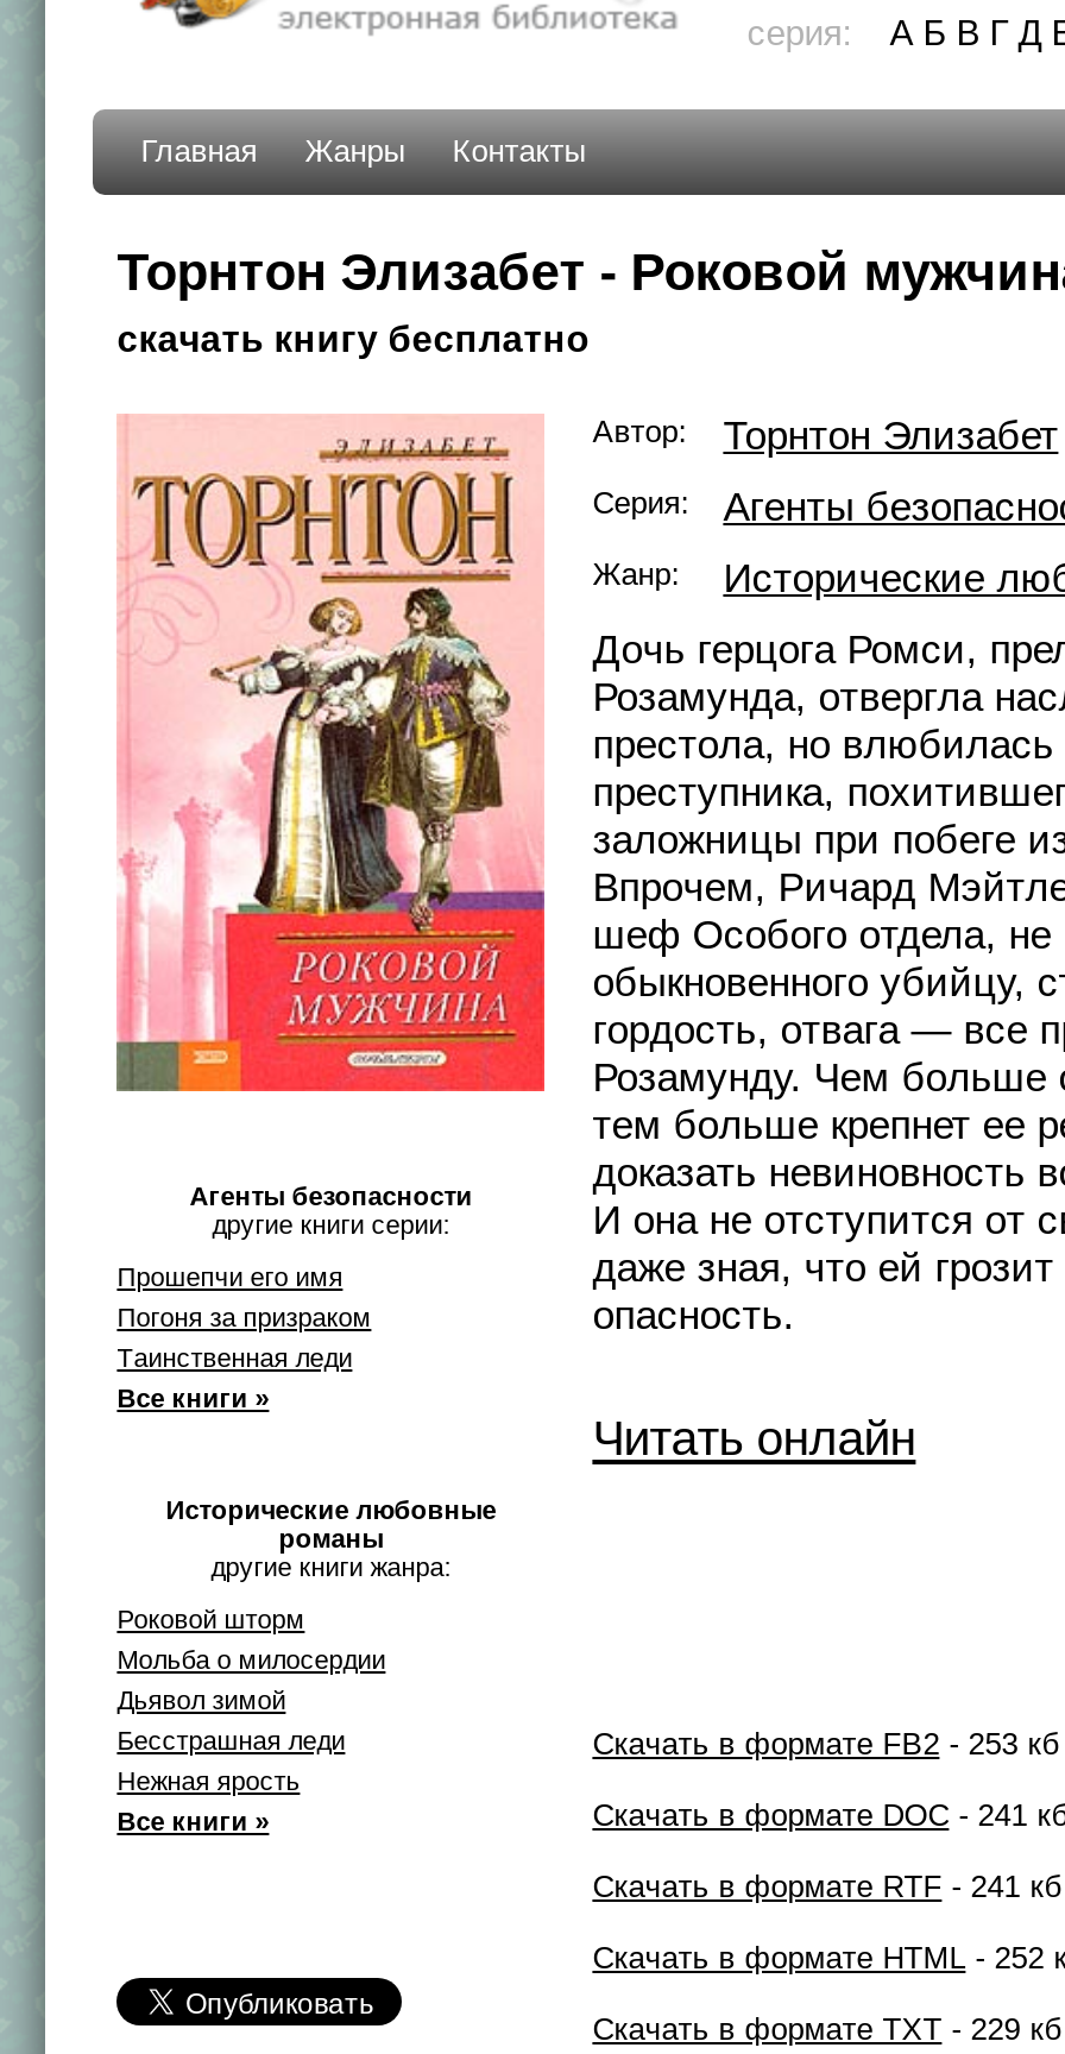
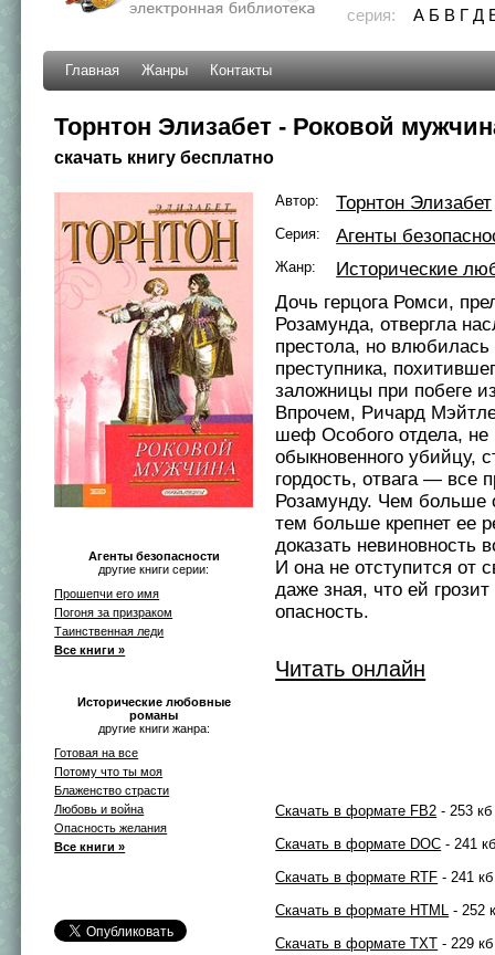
[117,1605,386,1796] Роковой шторм | Мольба о милосердии | Дьявол зимой | Бесстрашная леди | Нежная ярость -> [54,746,169,835] Готовая на все | Потому что ты моя | Блаженство страсти | Любовь и война | Опасность желания

